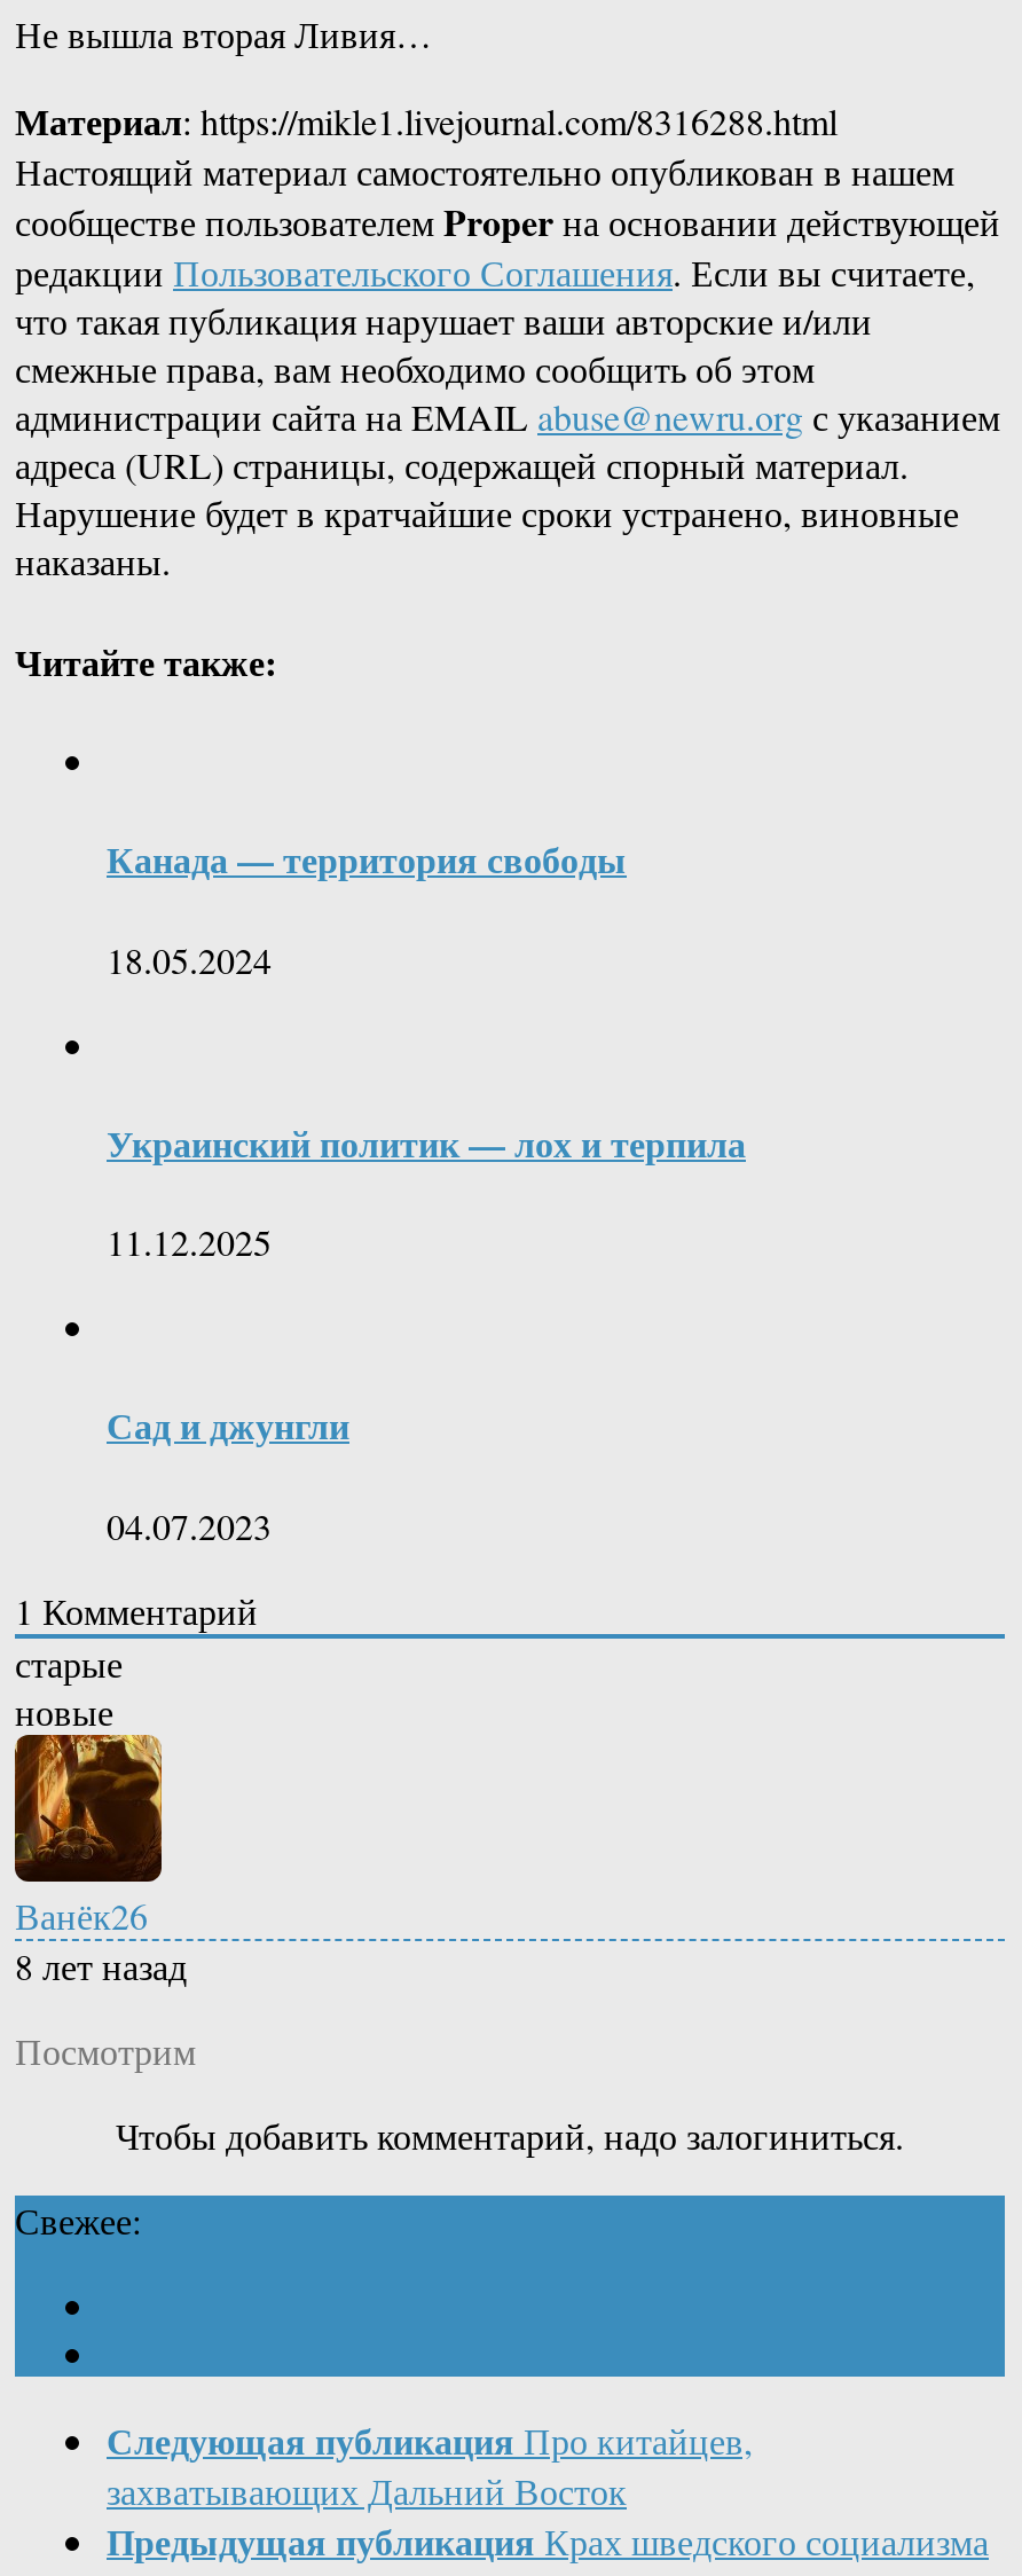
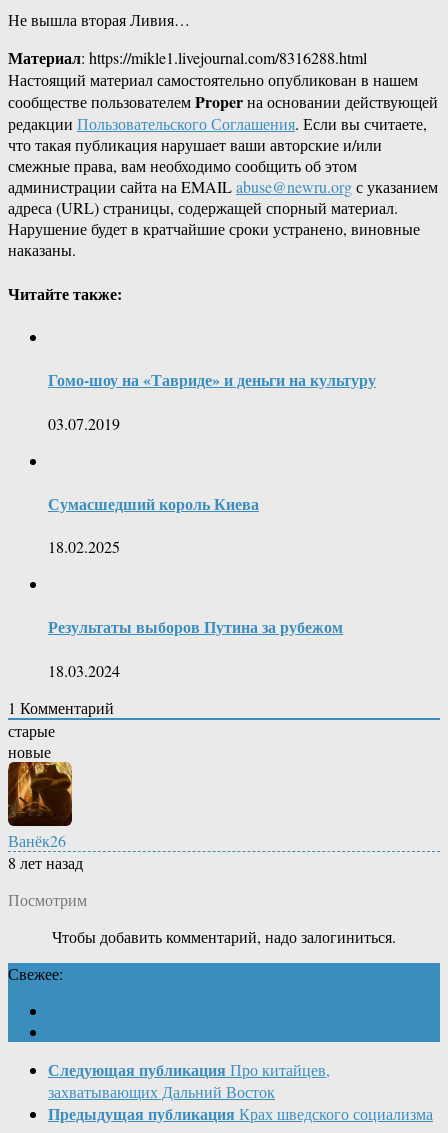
[107,832,627,885] Канада — территория свободы -> [48,368,376,391] Гомо-шоу на «Тавриде» и деньги на культуру
[107,934,272,982] 18.05.2024 -> [48,412,120,433] 03.07.2019
[107,1116,746,1168] Украинский политик — лох и терпила -> [48,492,259,515] Сумасшедший король Киева
[107,1217,272,1265] 11.12.2025 -> [48,536,120,557] 18.02.2025
[107,1399,349,1451] Сад и джунгли -> [48,615,343,638] Результаты выборов Путина за рубежом
[107,1500,272,1548] 04.07.2023 -> [48,660,120,681] 18.03.2024

